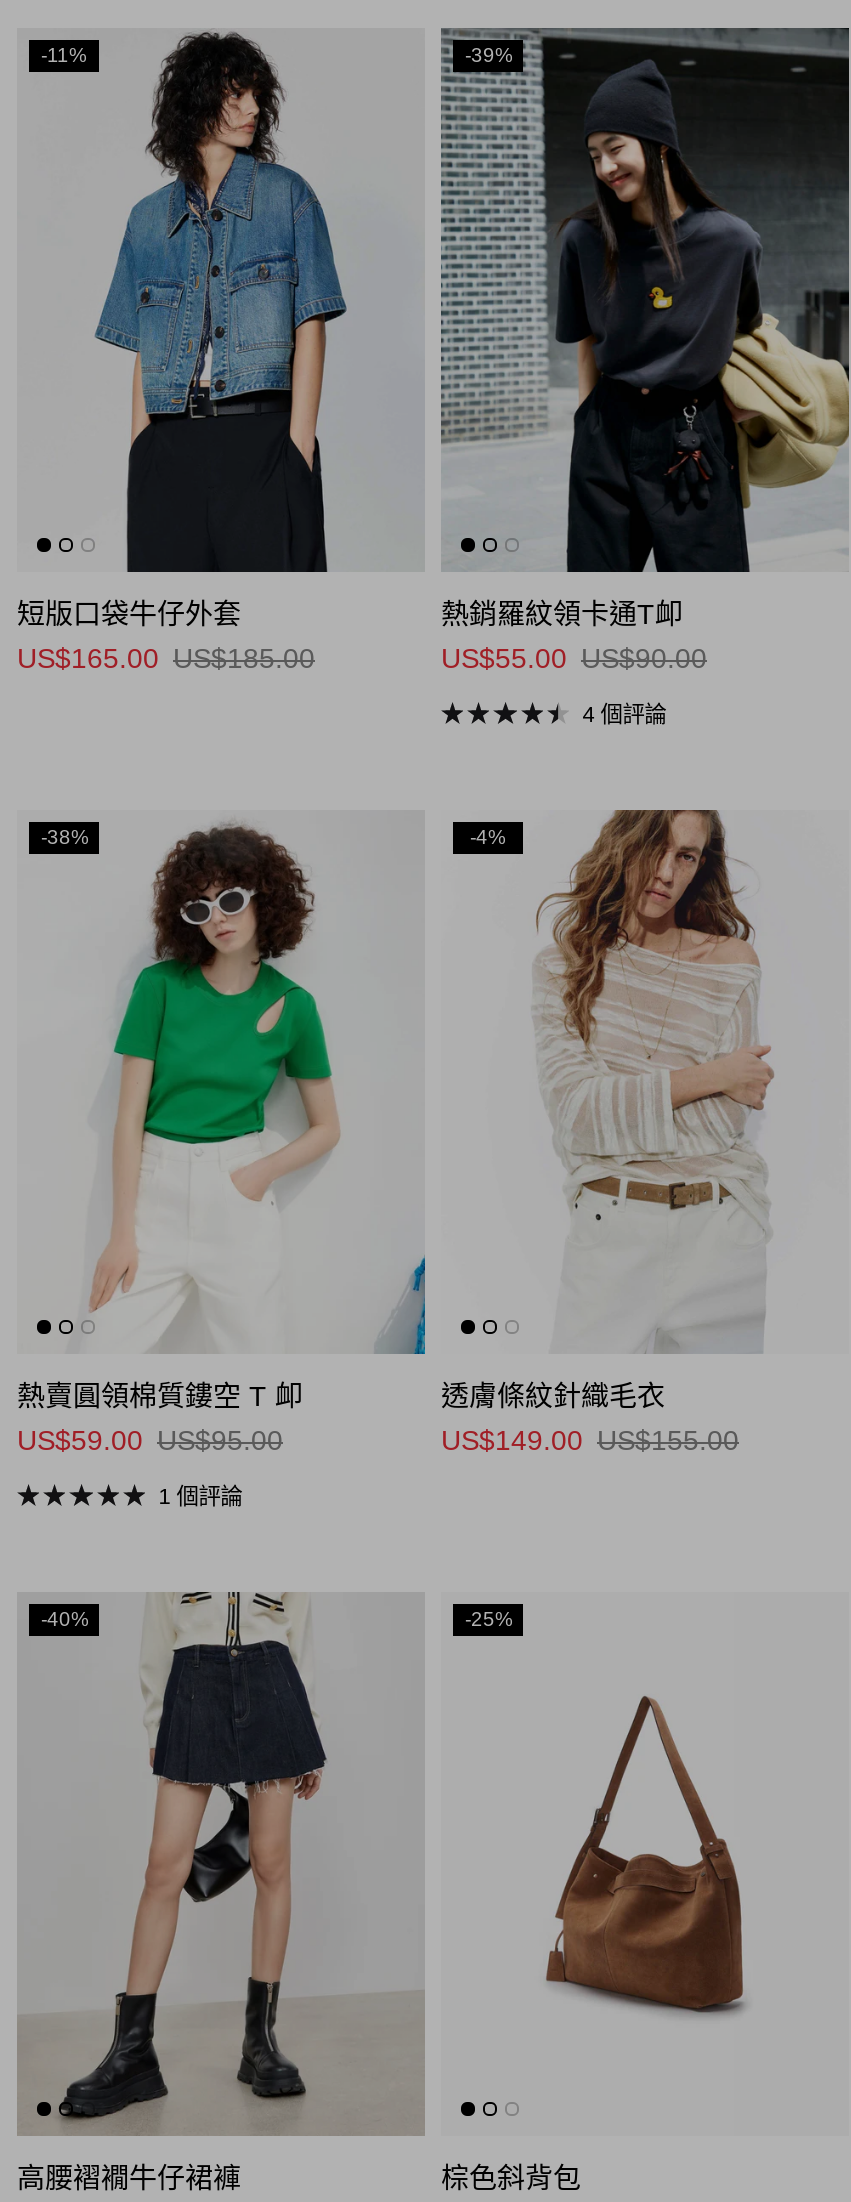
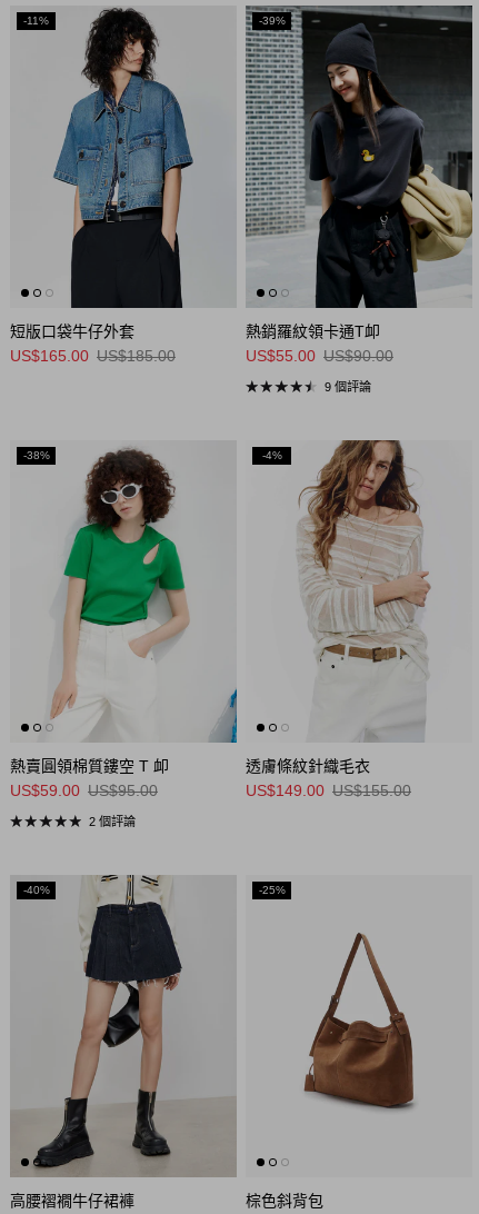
[582,703,666,727] 4 個評論 -> [324,381,371,394] 9 個評論
[158,1485,242,1509] 1 個評論 -> [89,815,135,829] 2 個評論

